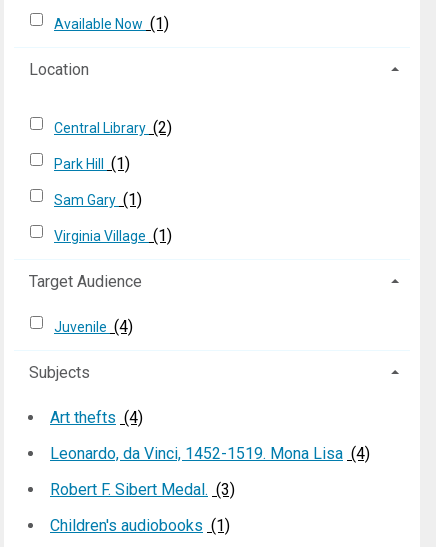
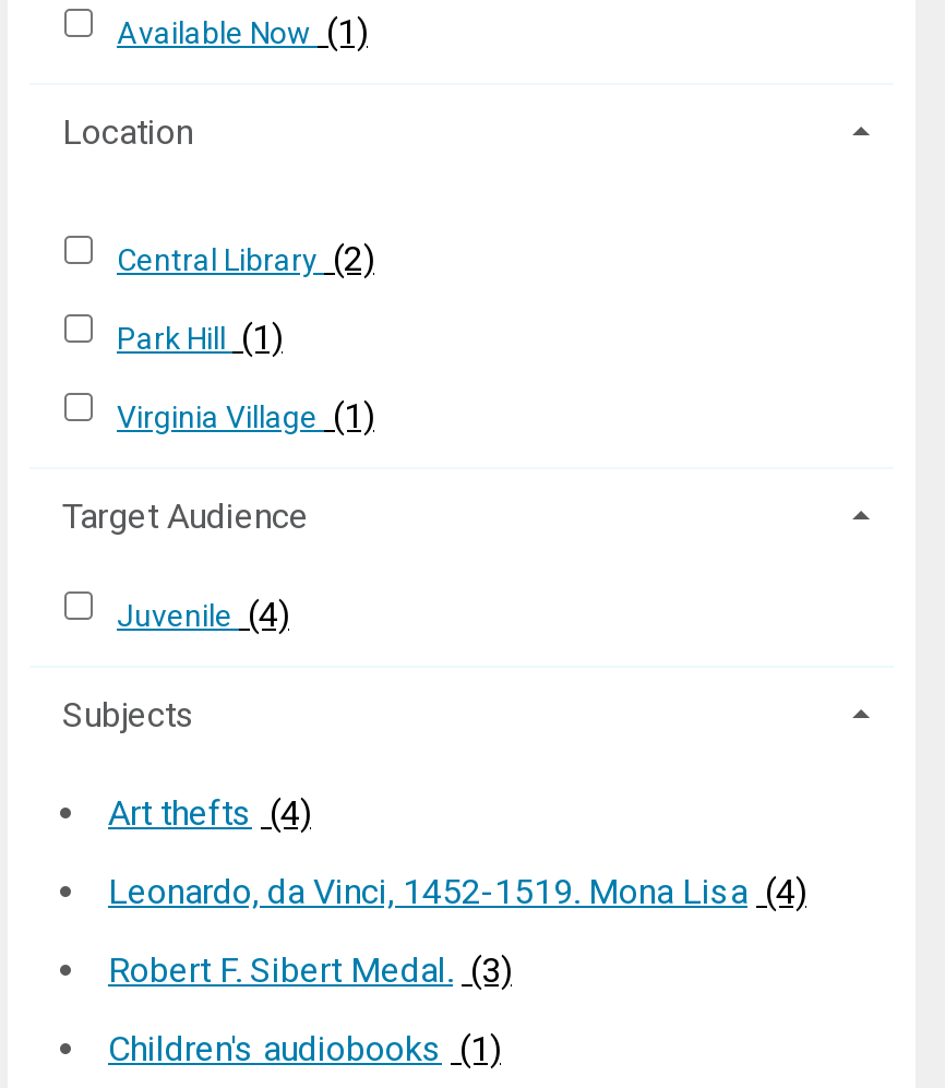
[54,190,142,209] Sam Gary (1) -> none

